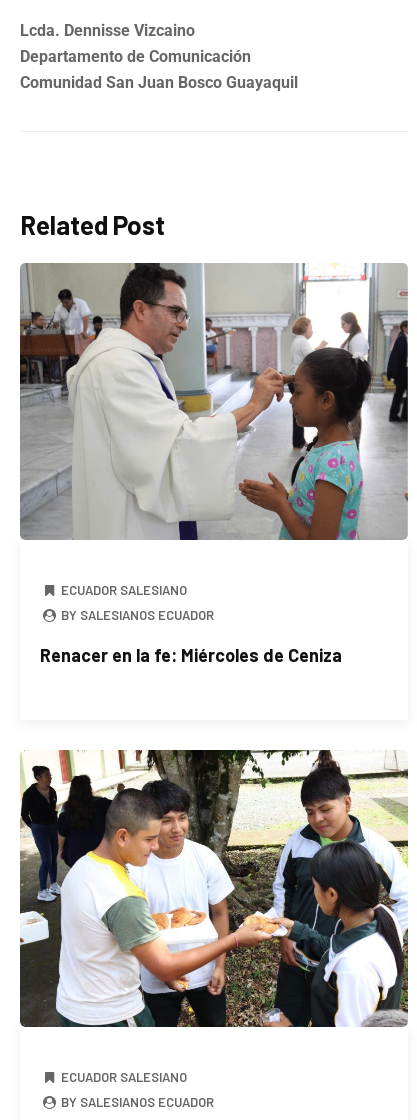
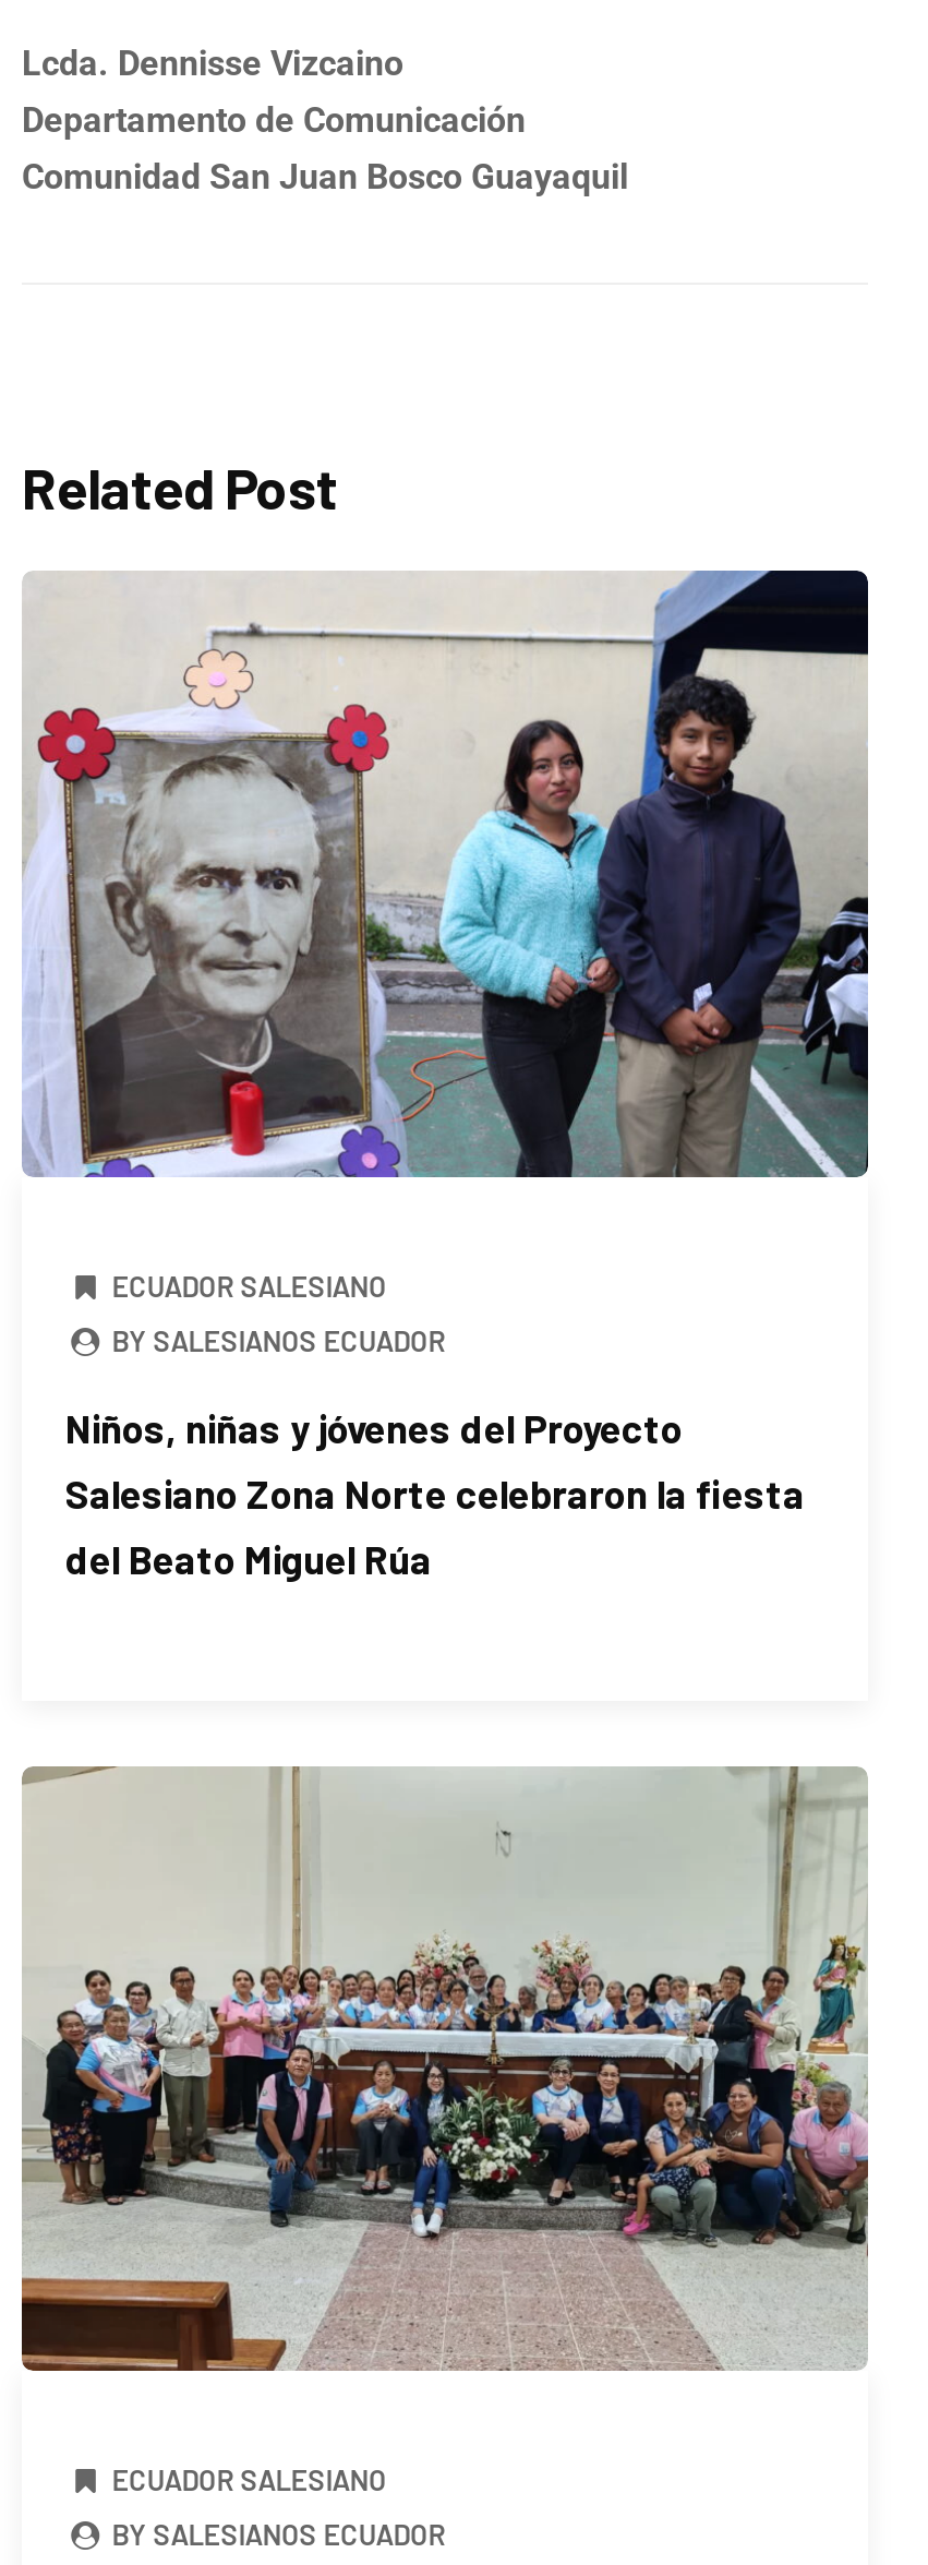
[19,262,409,541] [image] -> [22,567,870,1178] [image]
[40,644,342,666] Renacer en la fe: Miércoles de Ceniza -> [65,1403,805,1582] Niños, niñas y jóvenes del Proyecto | Salesiano Zona Norte celebraron la fiesta | del Beato Miguel Rúa
[20,749,408,1028] [image] -> [20,1765,868,2374] [image]

